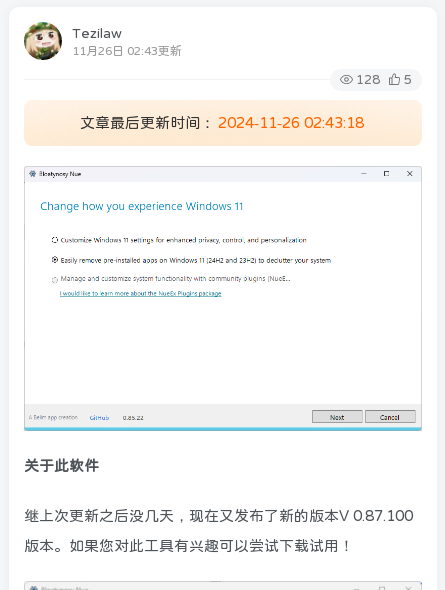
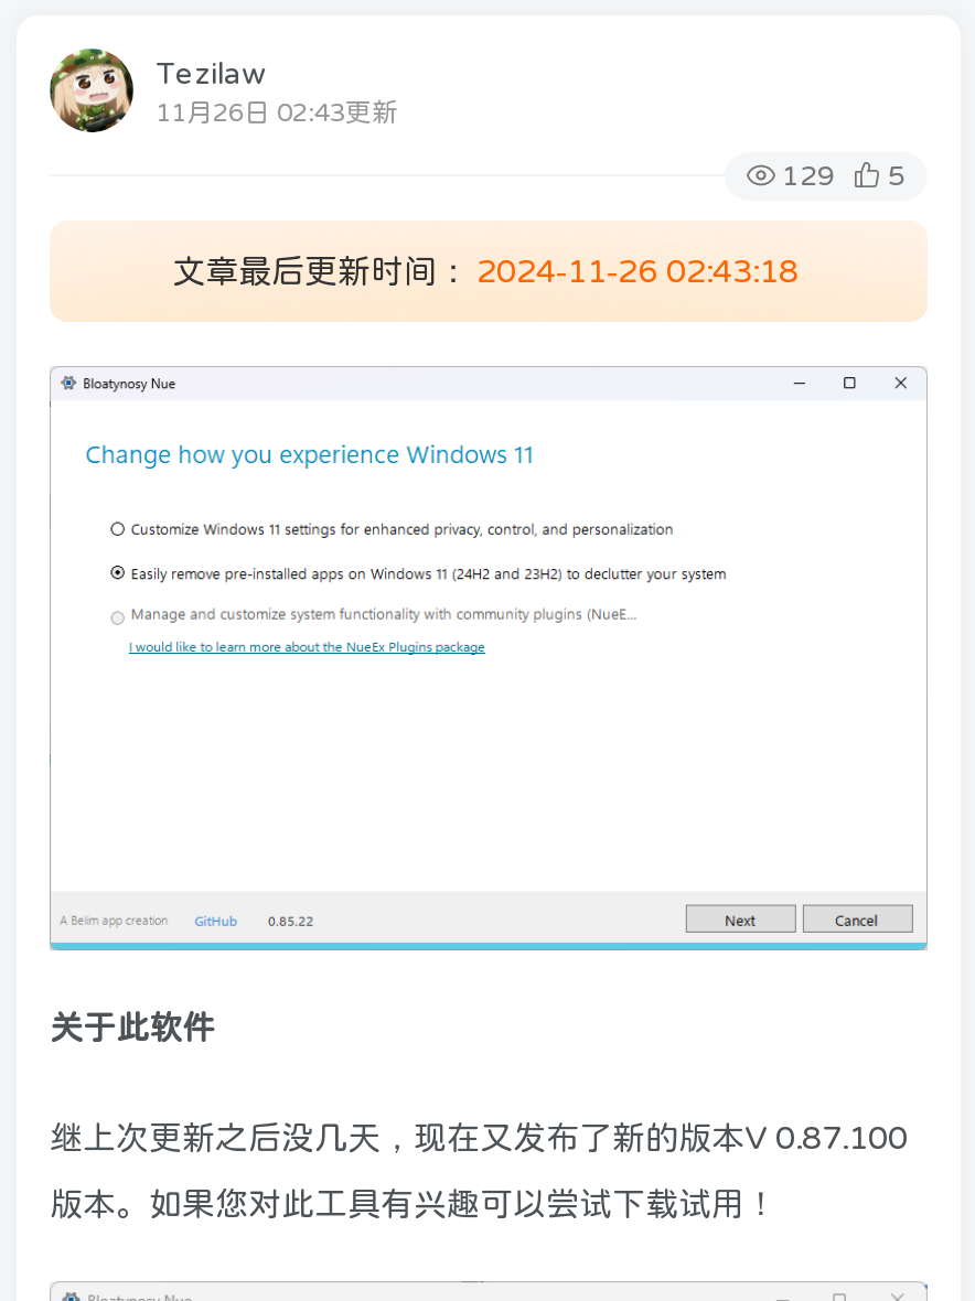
[356,73,412,86] 128 5 -> [782,162,906,191] 129 5

